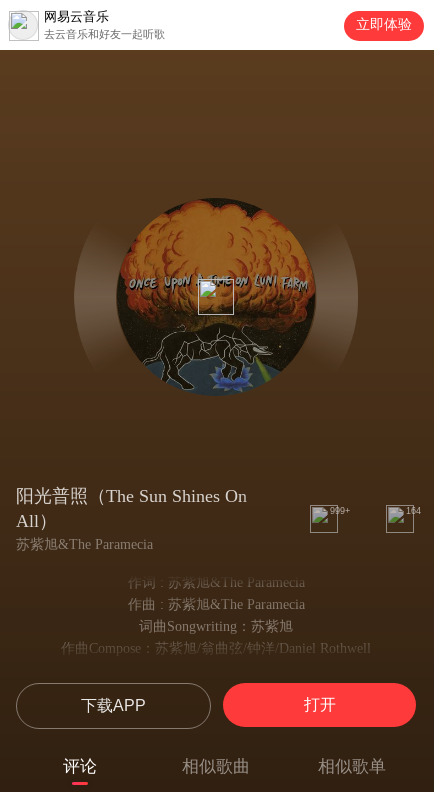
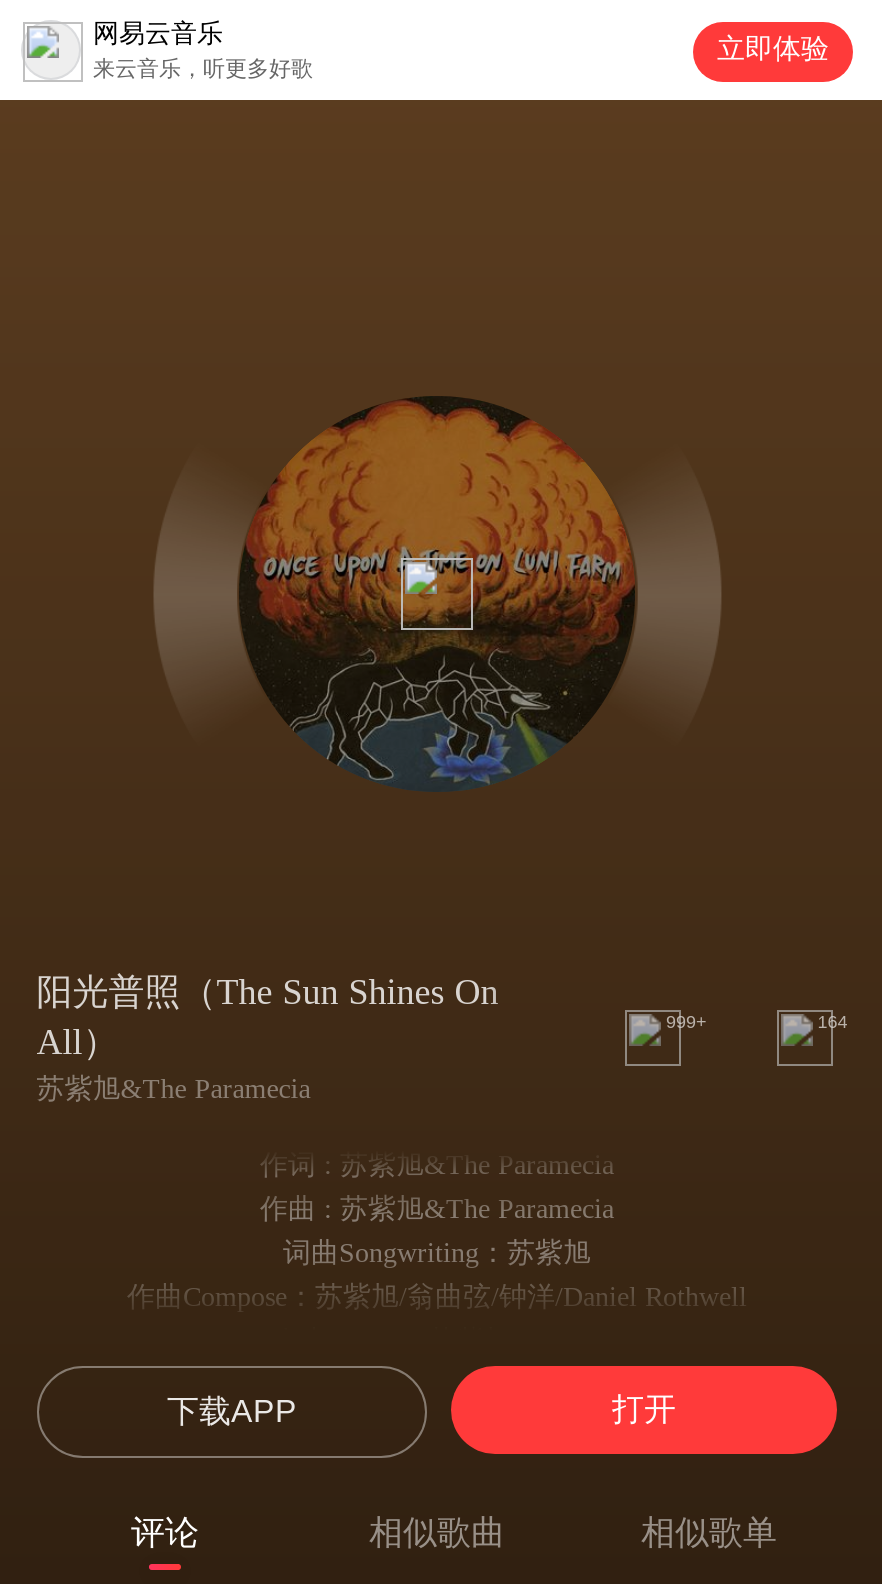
[44,28,165,40] 去云音乐和好友一起听歌 -> [93,56,313,80] 来云音乐，听更多好歌

